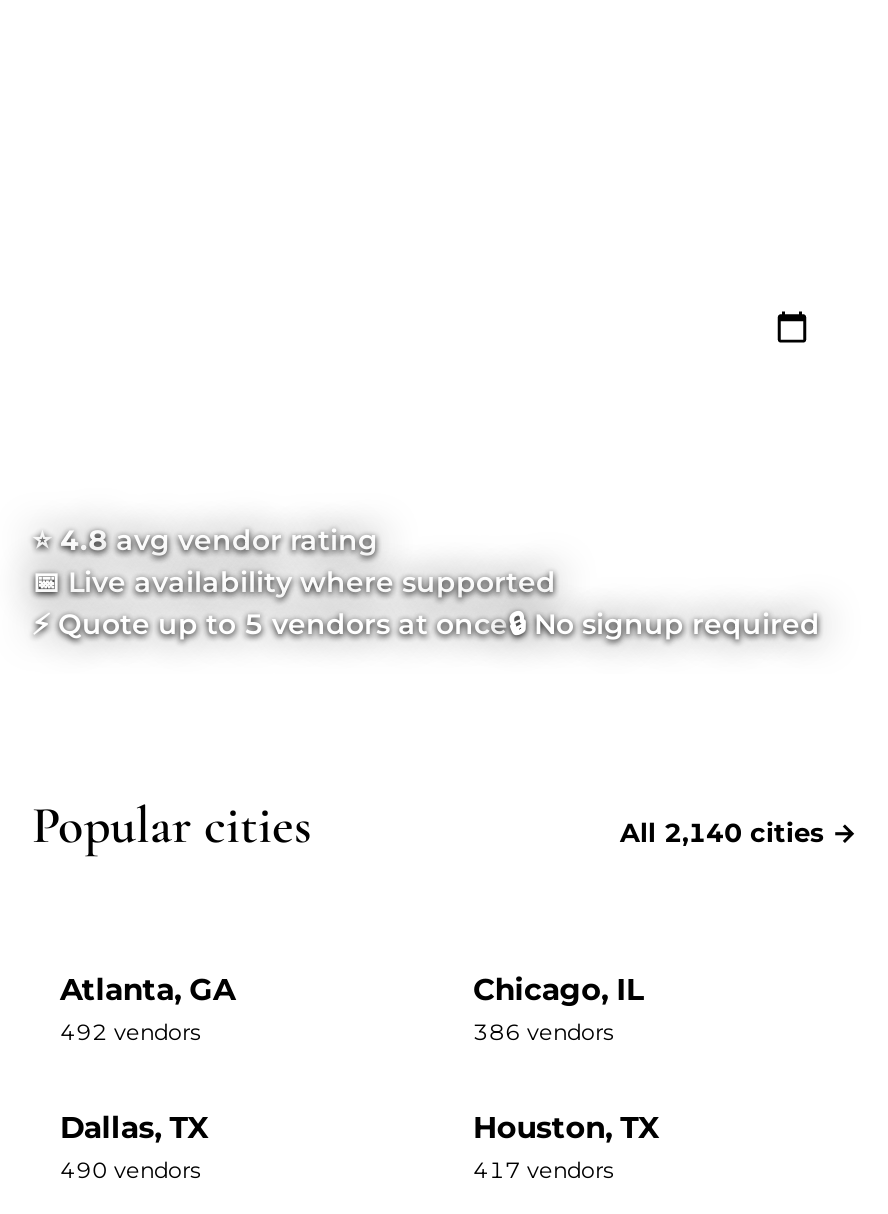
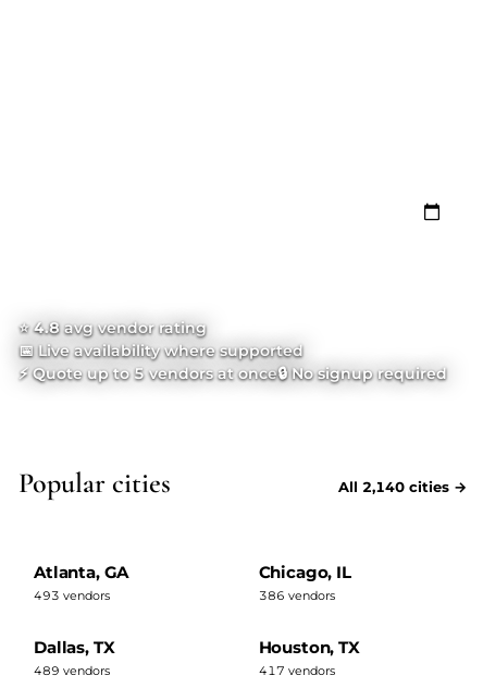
[60,1018,200,1046] 492 vendors -> [34,588,110,603] 493 vendors
[60,1156,200,1184] 490 vendors -> [34,663,110,678] 489 vendors

